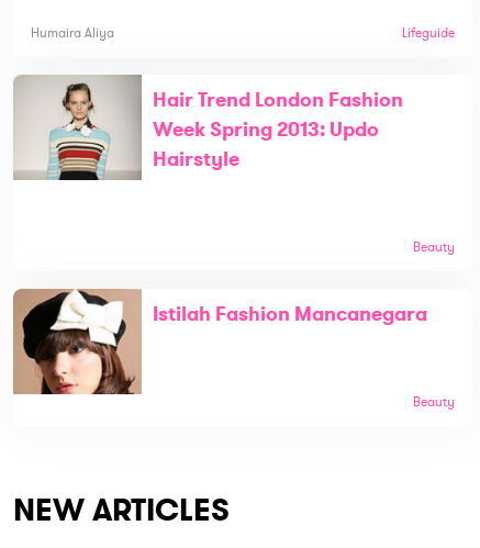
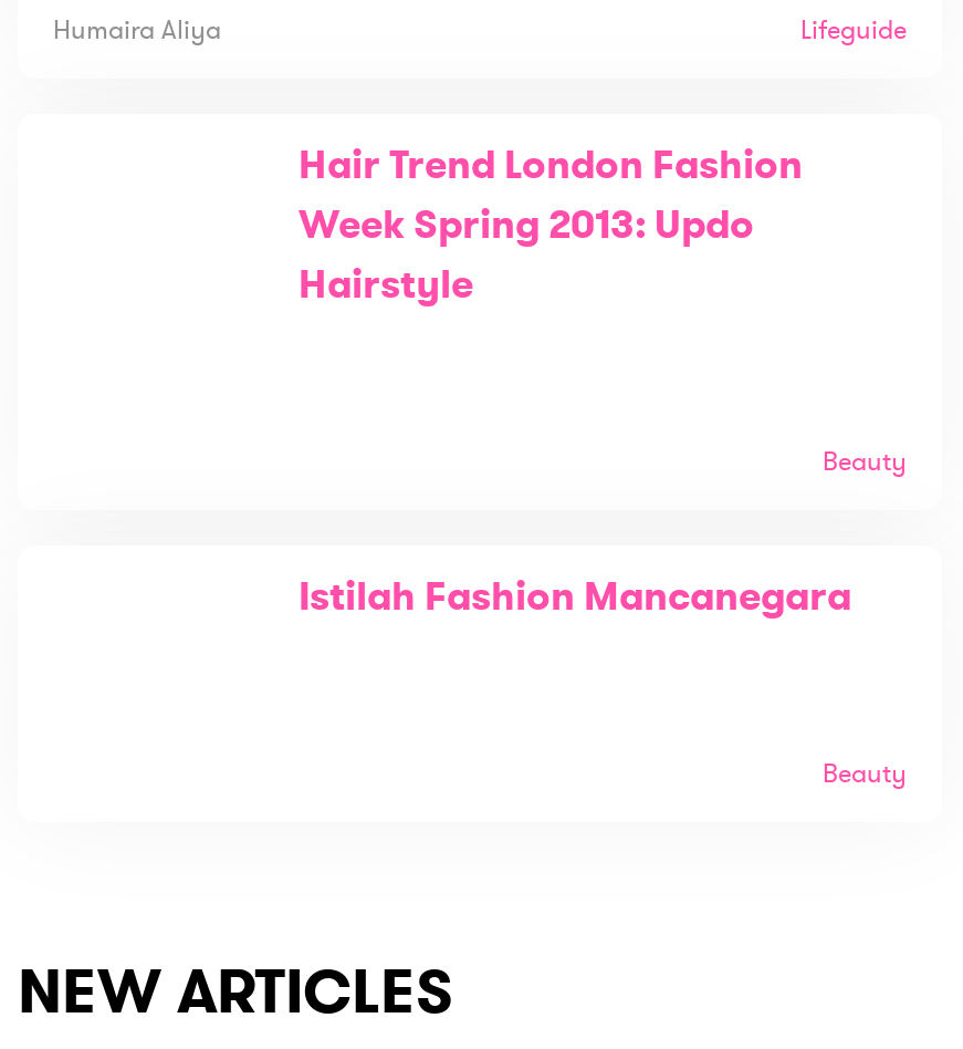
[13,74,143,181] [image] -> none
[12,288,143,395] [image] -> none

